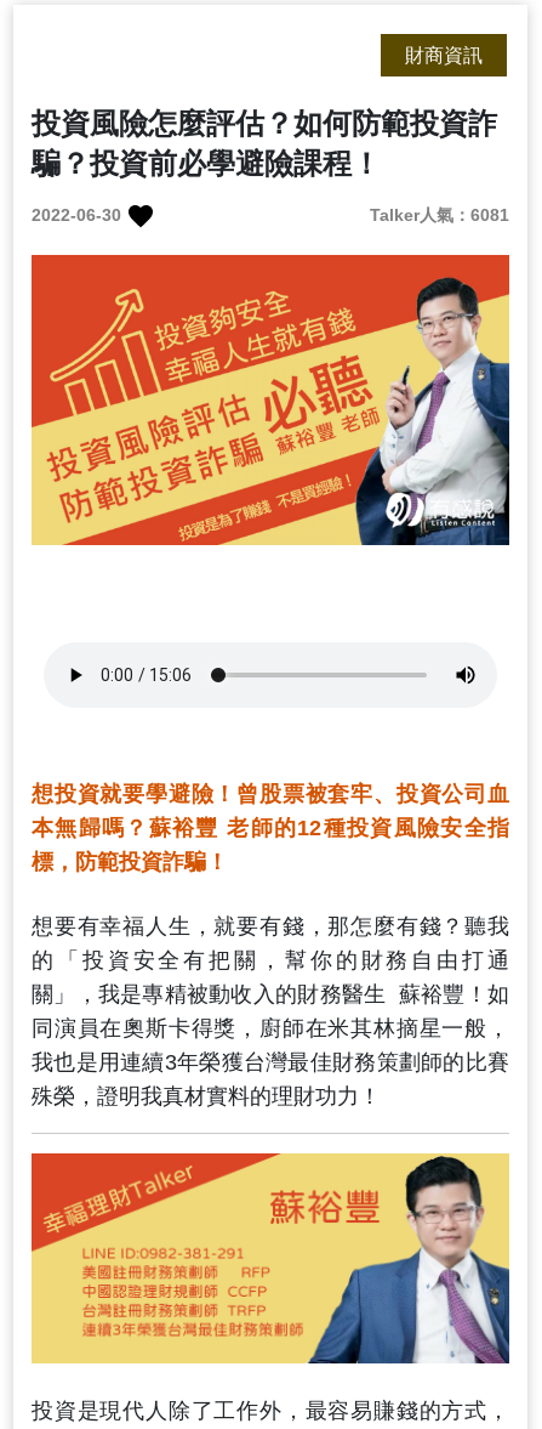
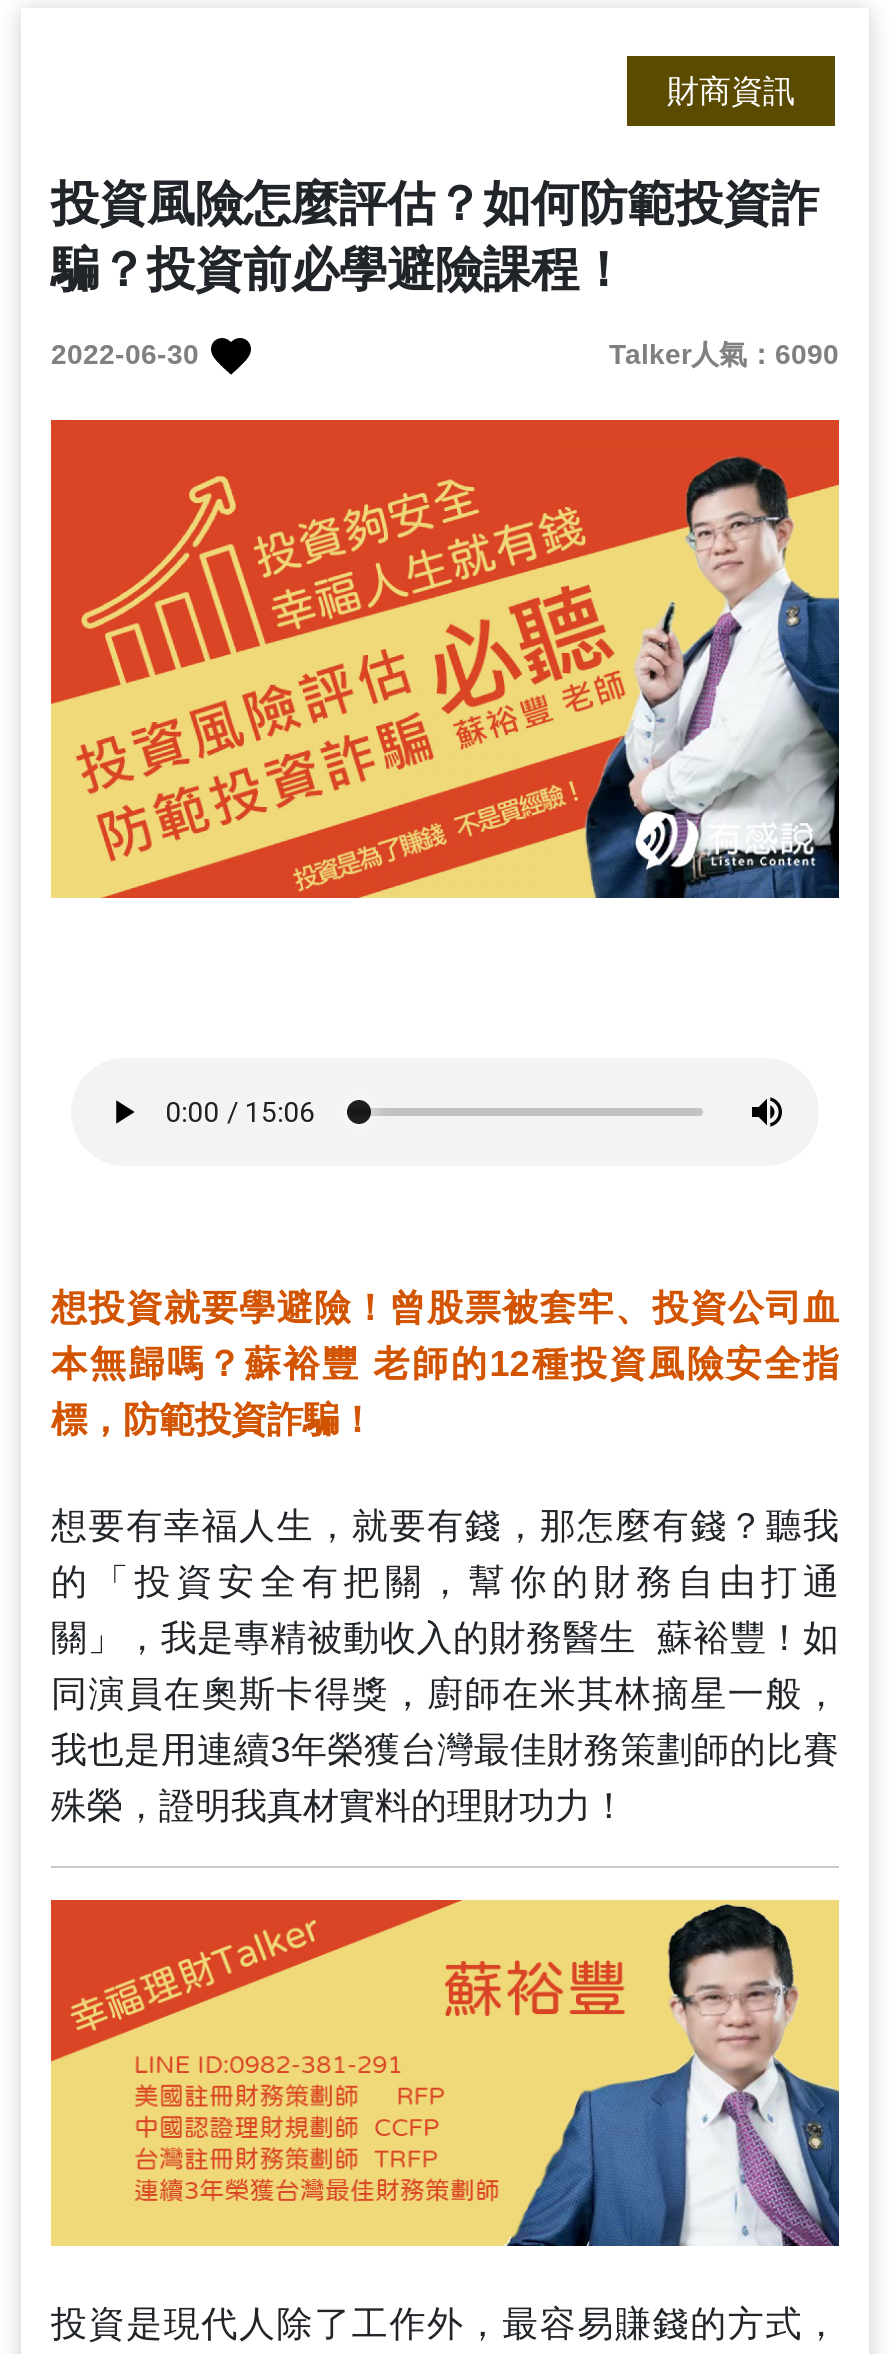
[370,205,509,225] Talker人氣：6081 -> [609,338,839,370] Talker人氣：6090

